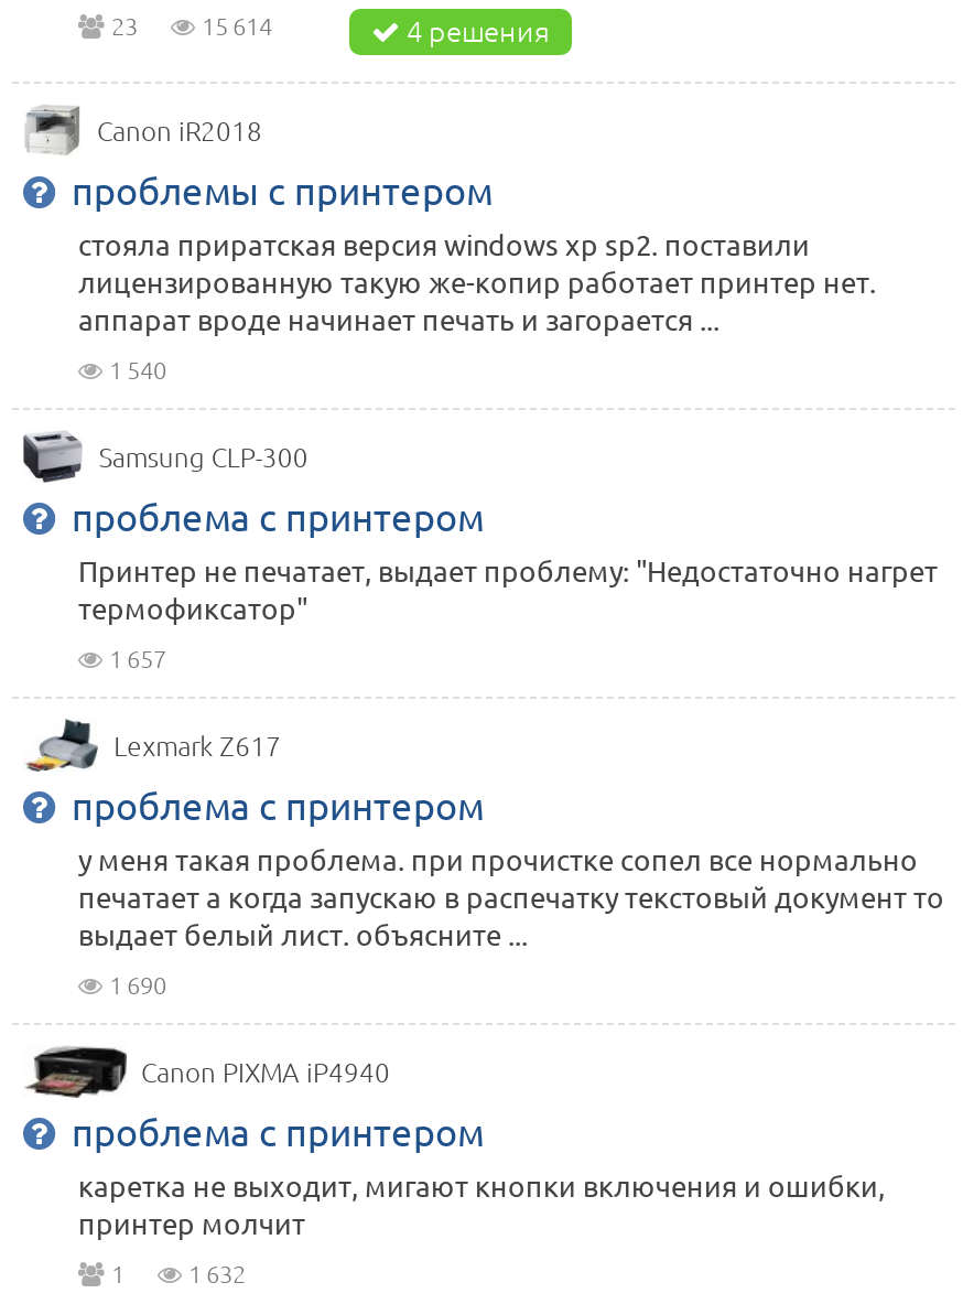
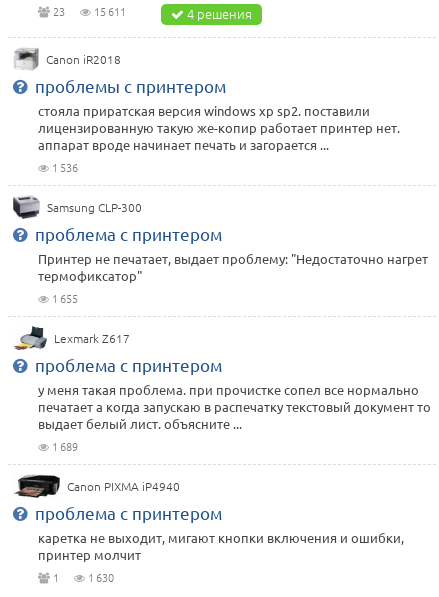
[105,7,272,42] 23 15 614 -> [50,3,126,19] 23 15 611
[102,351,166,386] 1 540 -> [49,159,78,175] 1 536
[102,640,166,675] 1 657 -> [49,290,78,306] 1 655
[102,966,166,1002] 1 690 -> [49,438,78,454] 1 689
[105,1255,246,1291] 1 1 632 -> [50,569,114,585] 1 1 630

